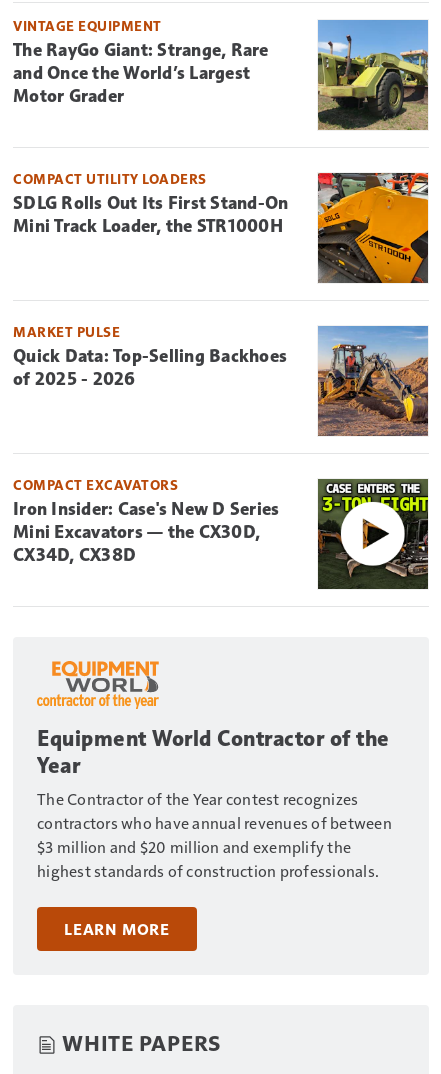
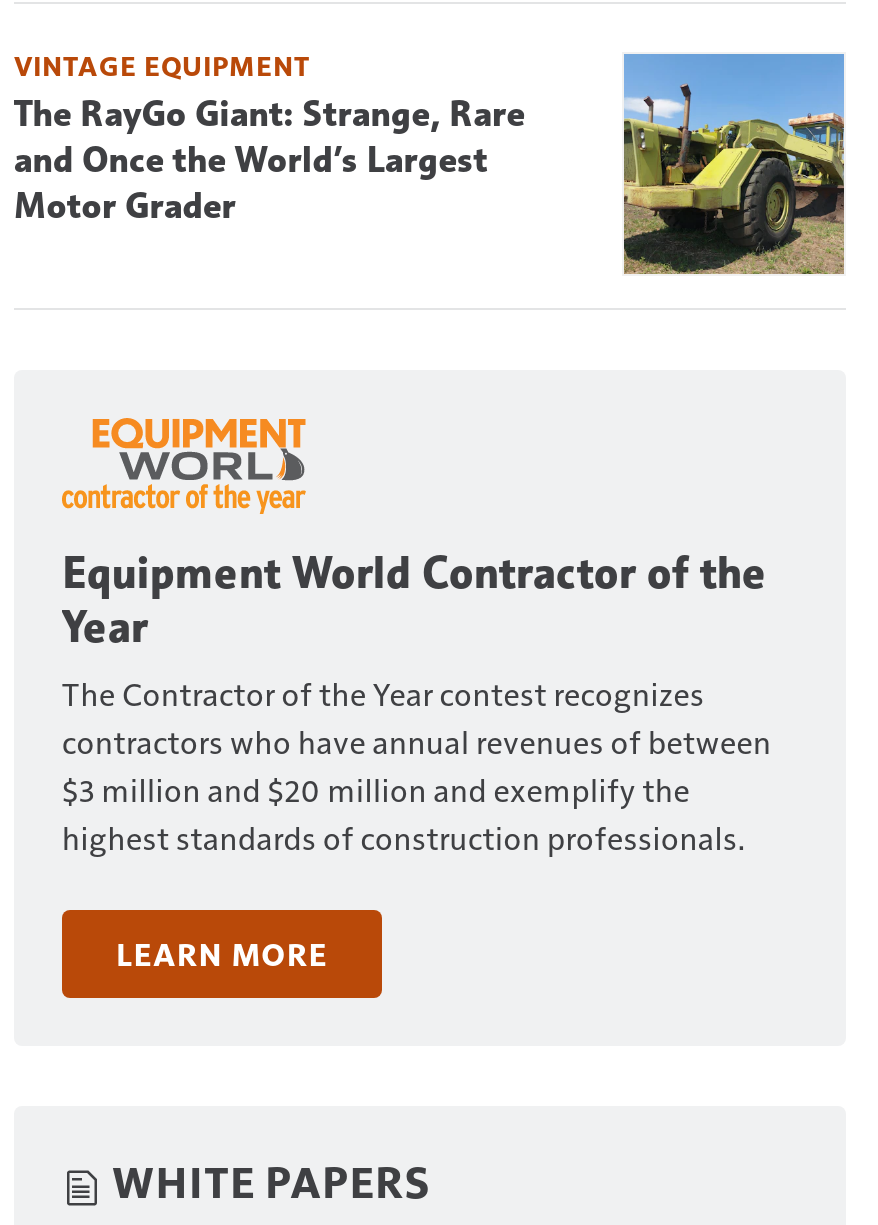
[13,170,429,284] [image] | COMPACT UTILITY LOADERS | SDLG Rolls Out Its First Stand-On | Mini Track Loader, the STR1000H -> none
[13,323,429,437] [image] | MARKET PULSE | Quick Data: Top-Selling Backhoes | of 2025 - 2026 -> none
[13,476,429,590] [image] | COMPACT EXCAVATORS | Iron Insider: Case's New D Series | Mini Excavators — the CX30D, | CX34D, CX38D -> none

